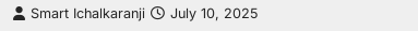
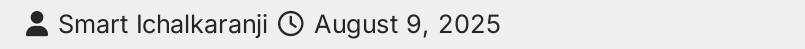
[31,6,258,22] Smart Ichalkaranji July 10, 2025 -> [58,9,500,39] Smart Ichalkaranji August 9, 2025

